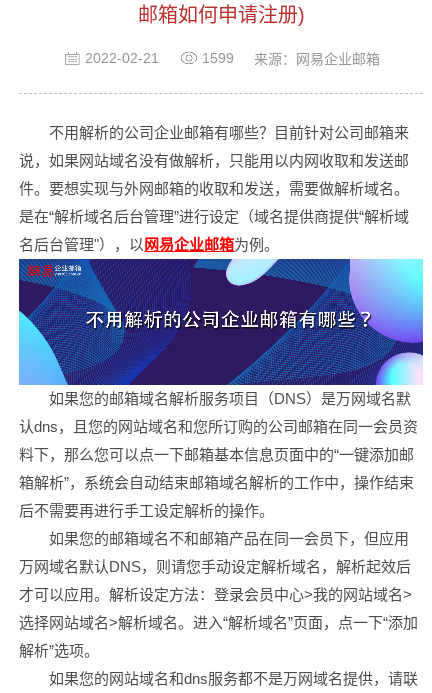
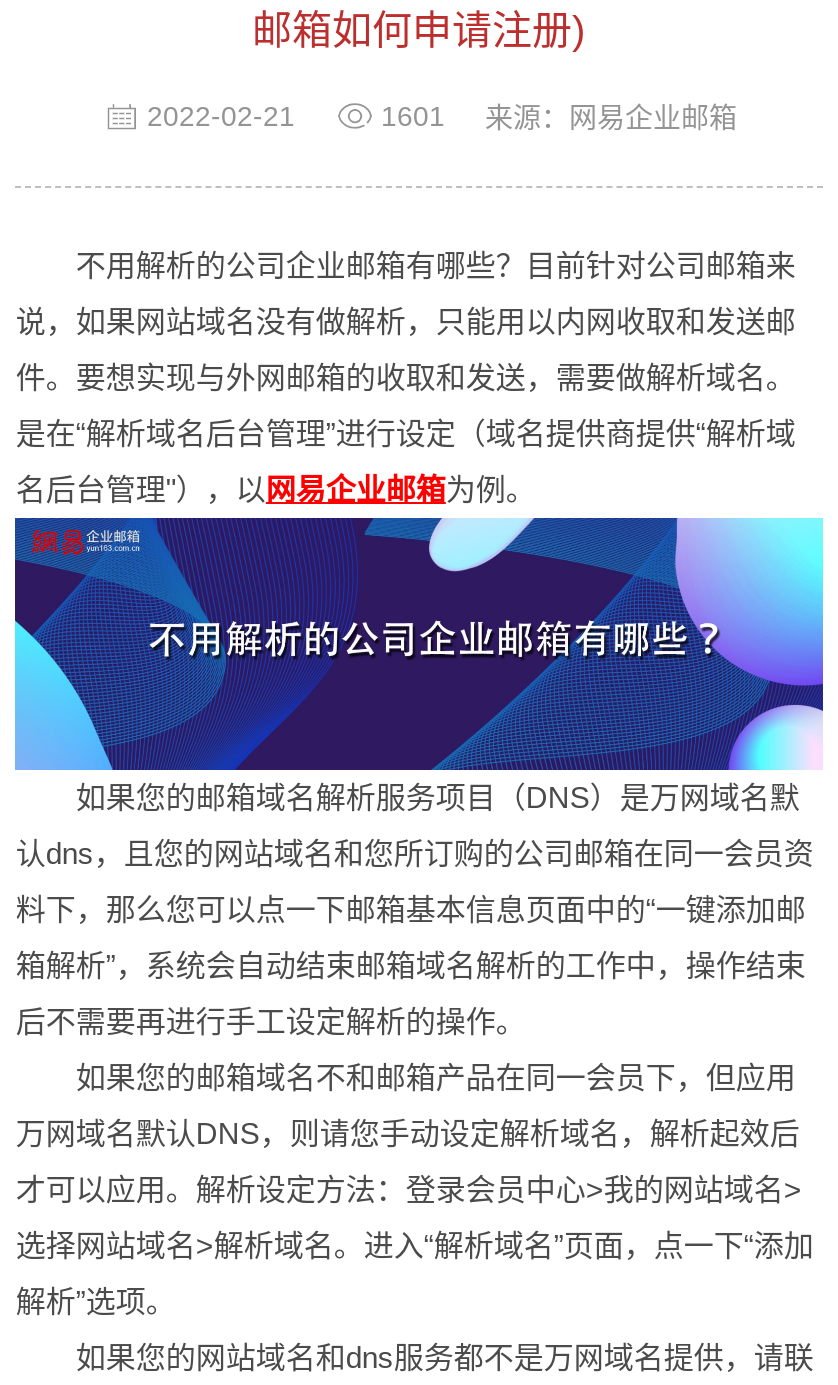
[202,50,380,67] 1599 来源：网易企业邮箱 -> [381,100,737,134] 1601 来源：网易企业邮箱

